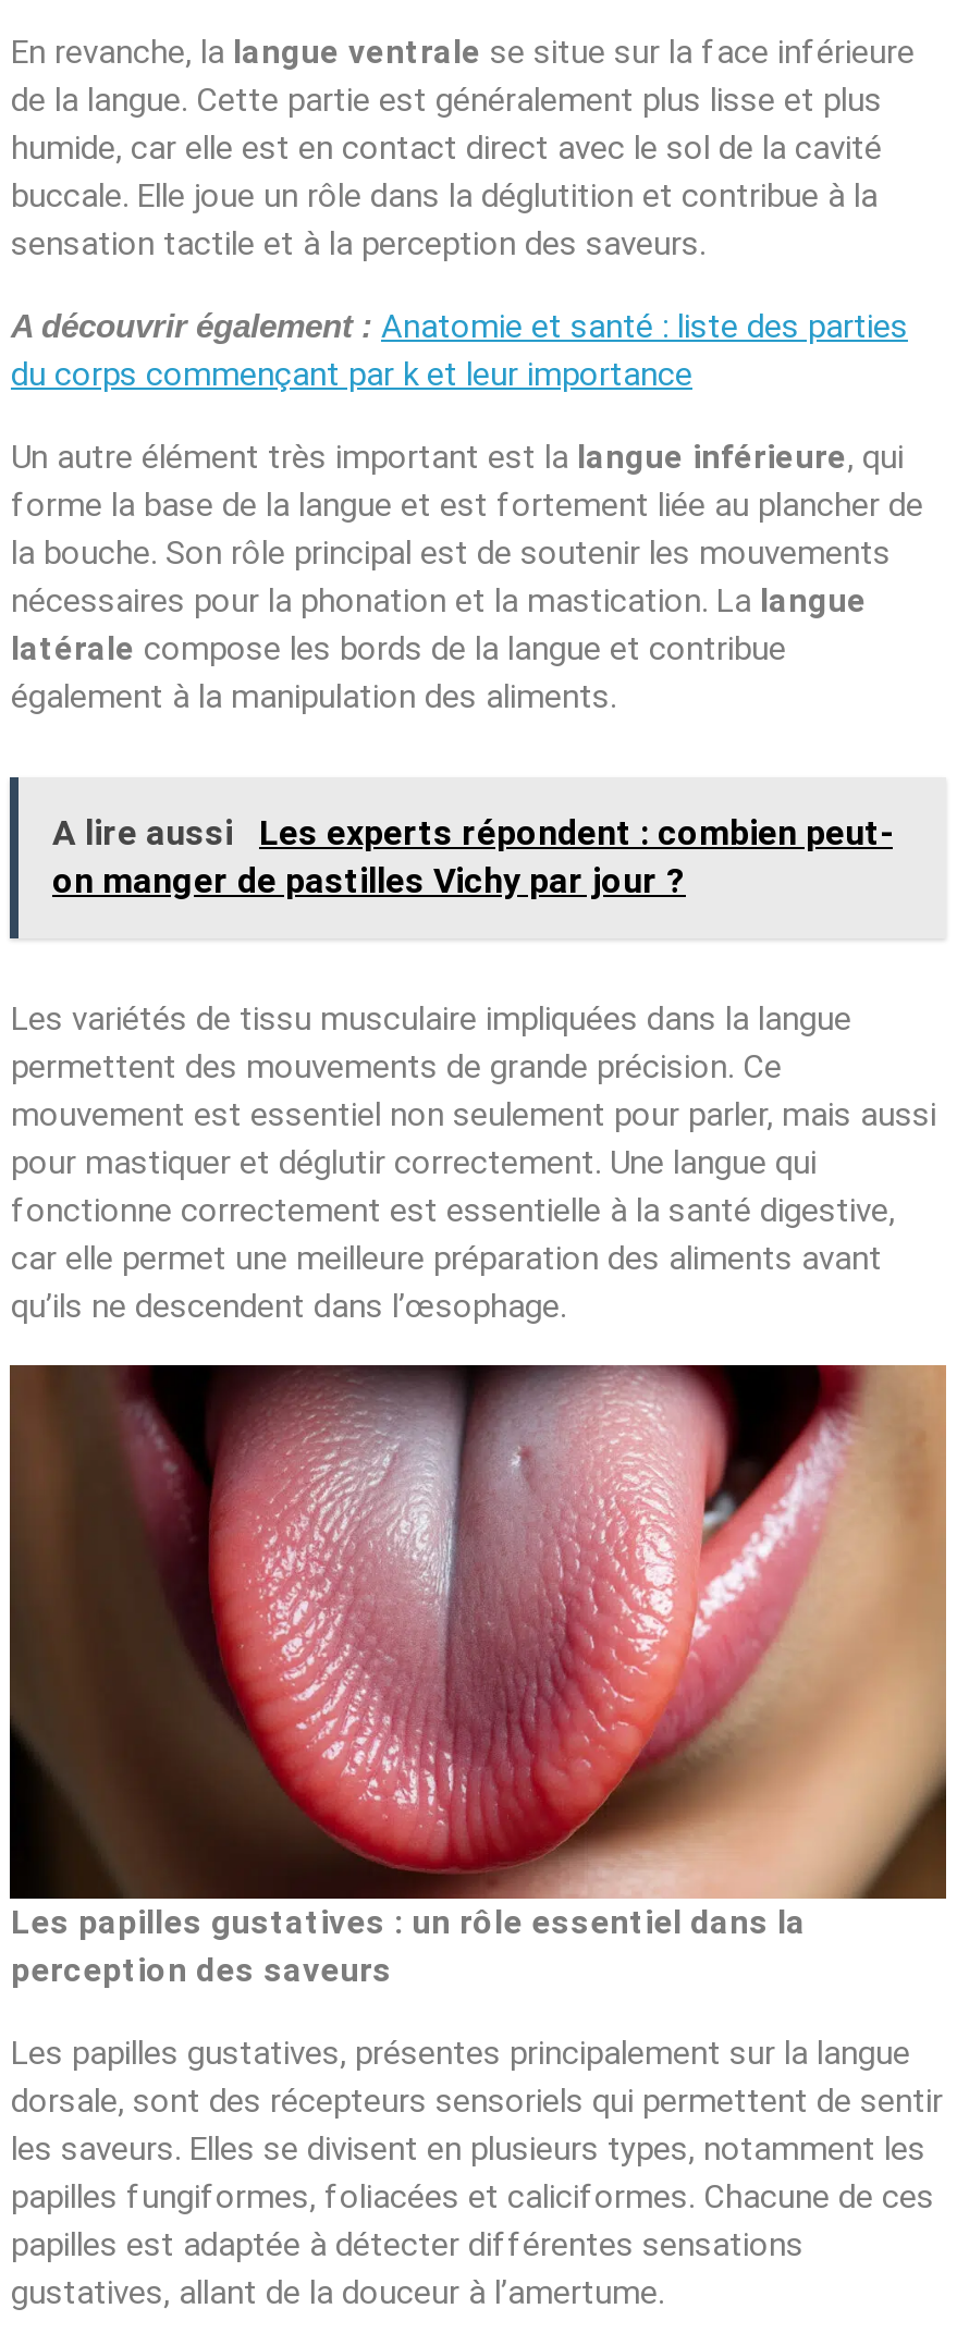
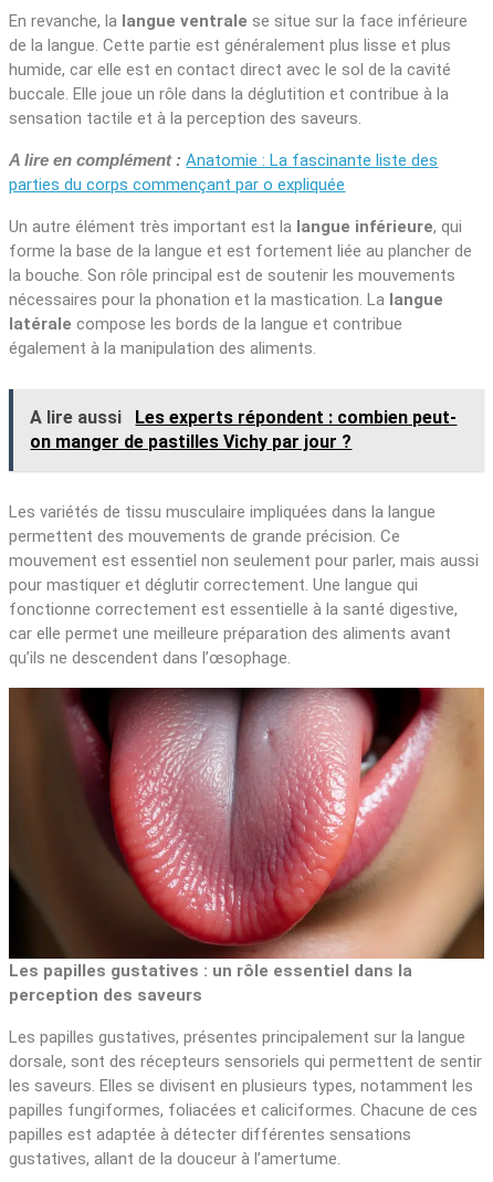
[11,307,908,394] A découvrir également : Anatomie et santé : liste des parties | du corps commençant par k et leur importance -> [9,150,438,195] A lire en complément : Anatomie : La fascinante liste des | parties du corps commençant par o expliquée

